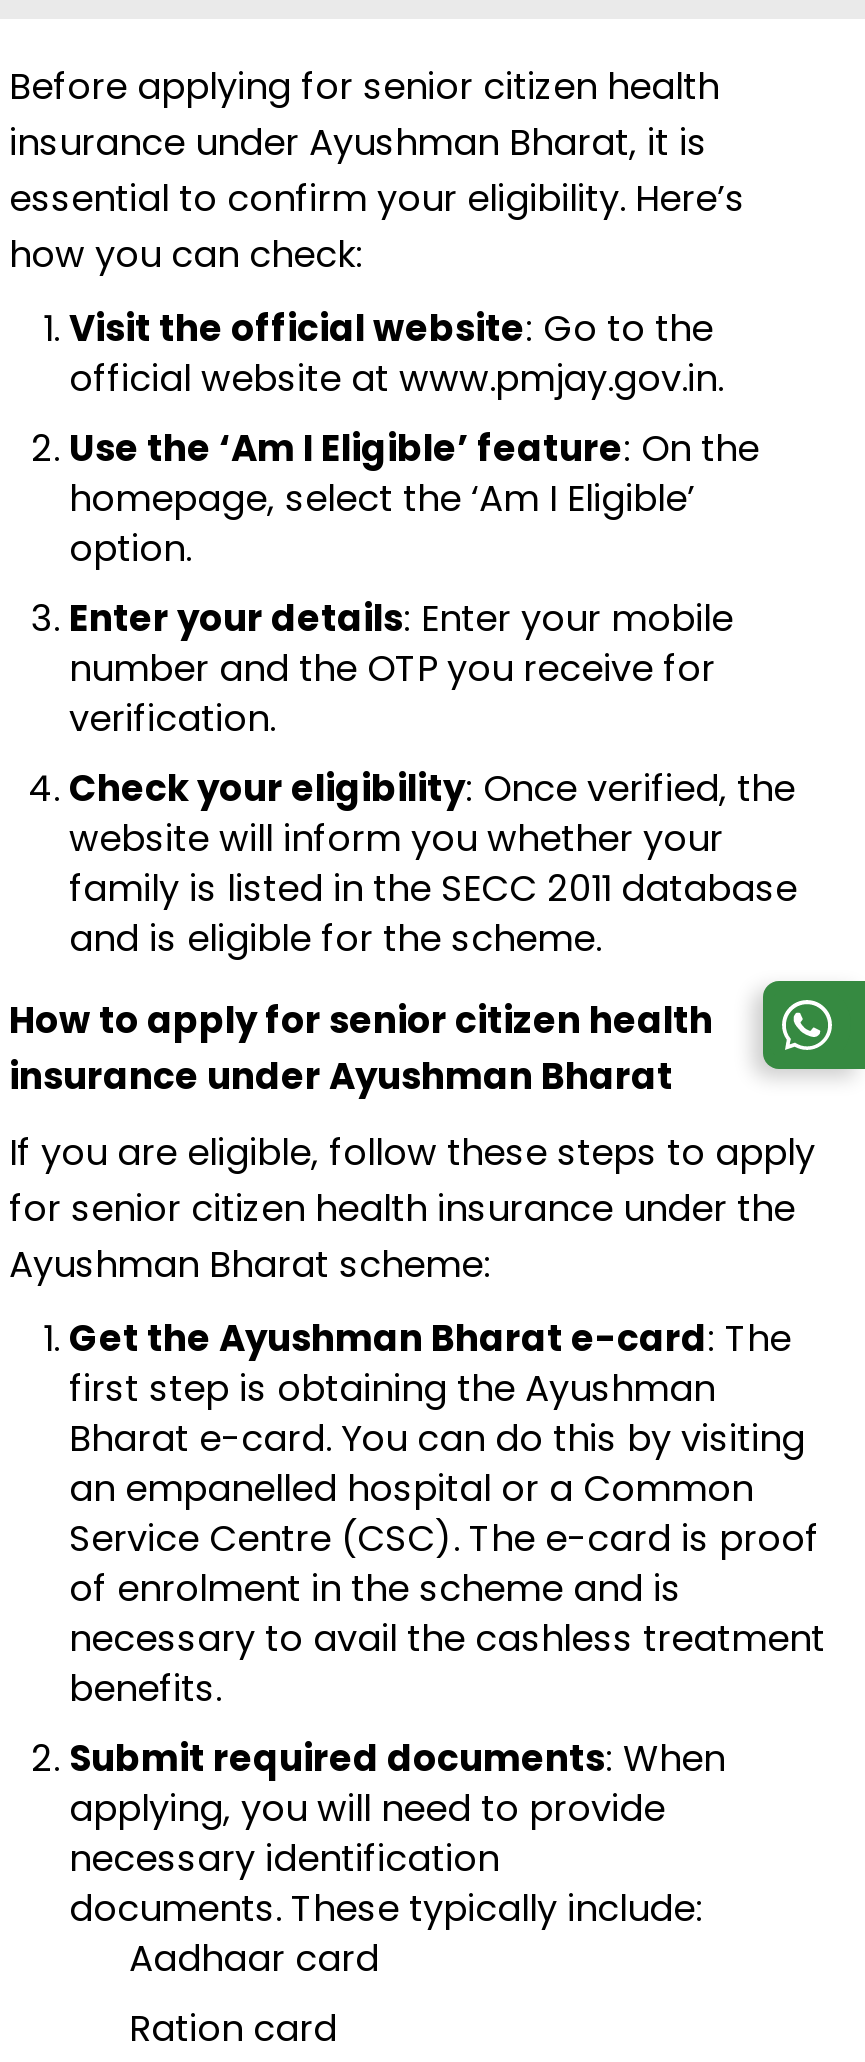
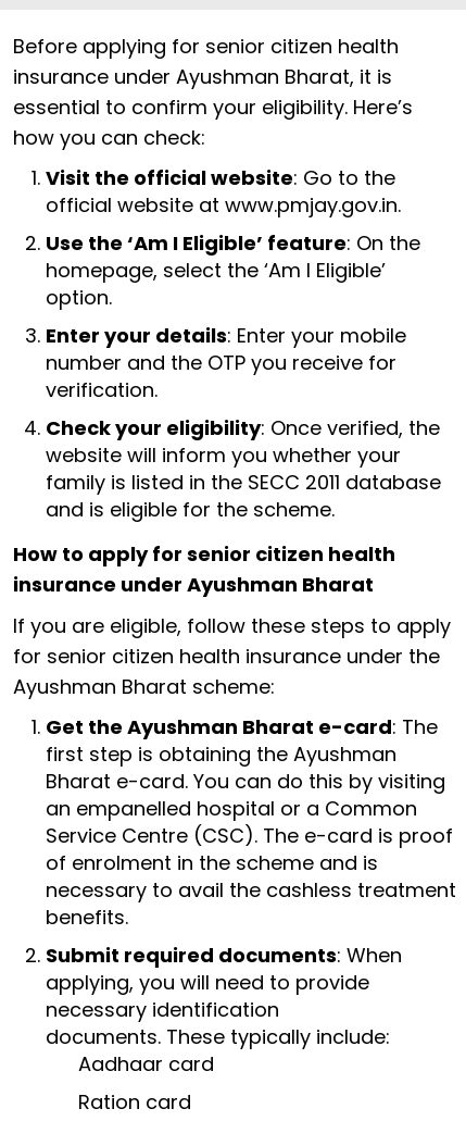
[753,979,859,1077] [image] -> none

